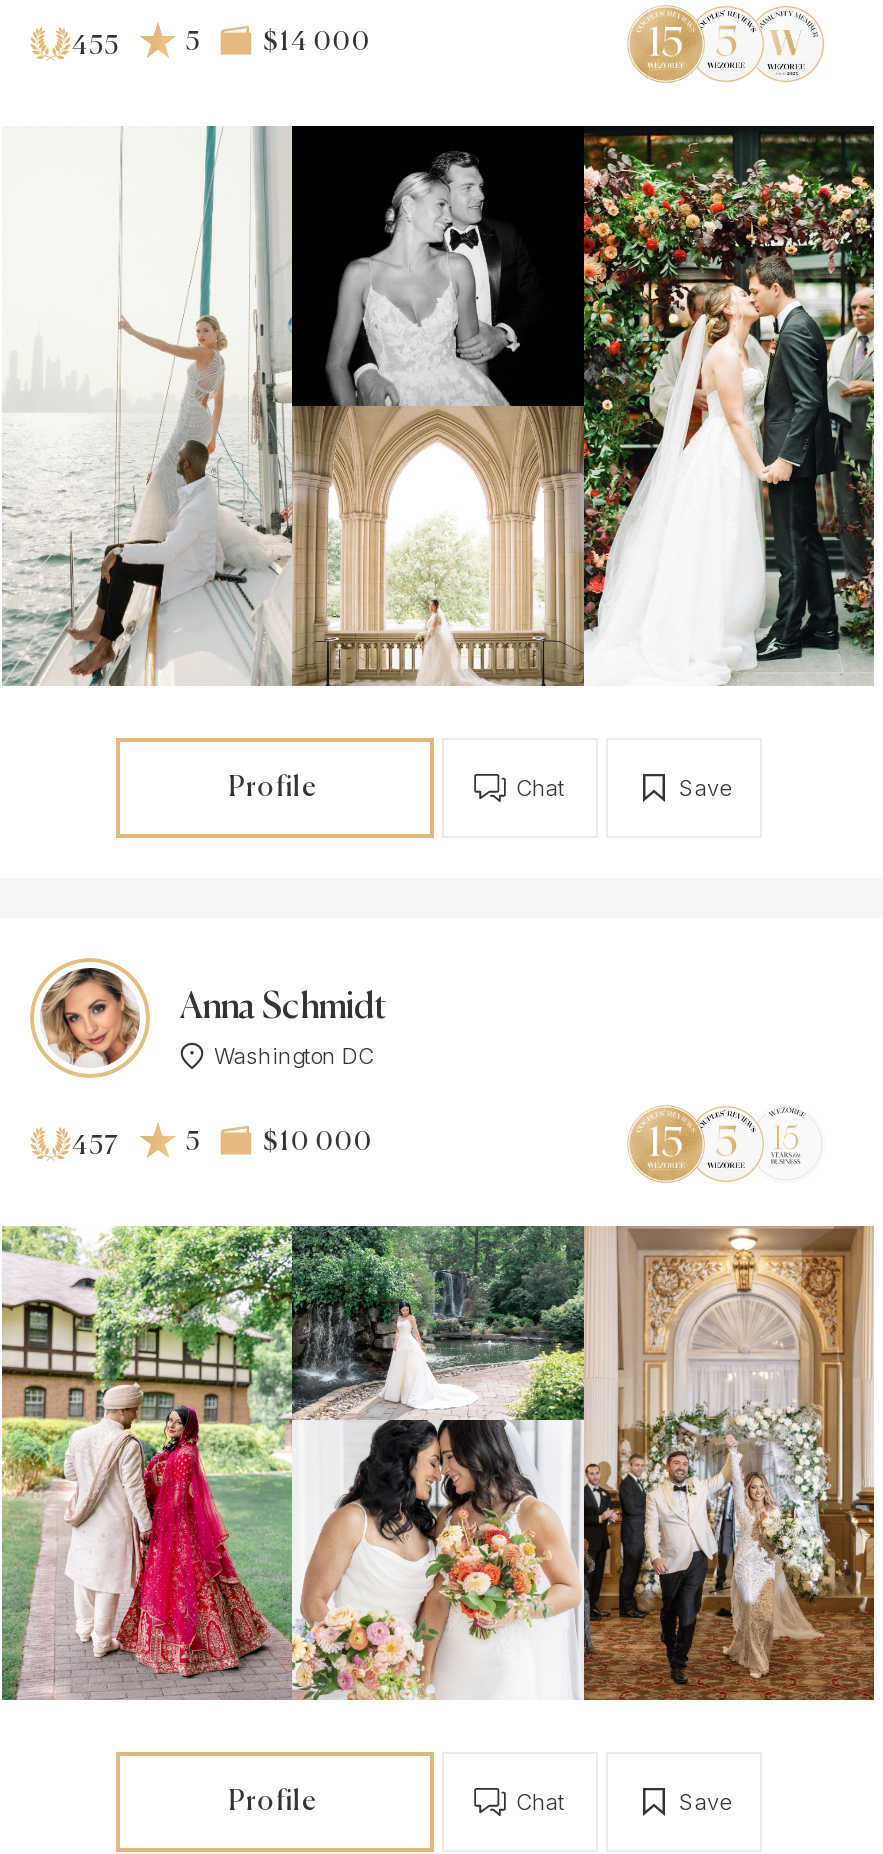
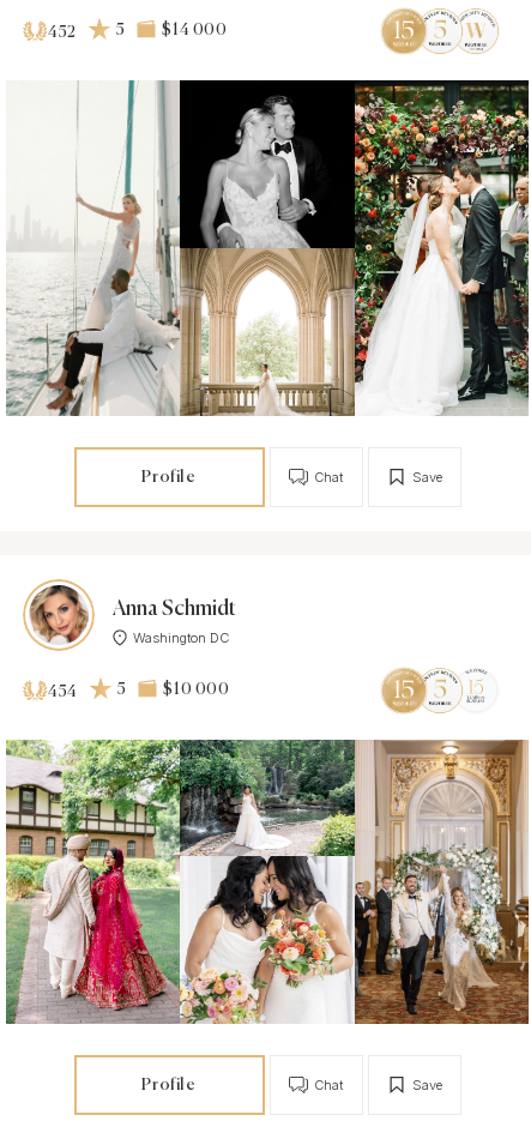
[72,33,120,59] 455 -> [48,25,76,40] 452
[72,1133,120,1159] 457 -> [48,684,78,700] 454

